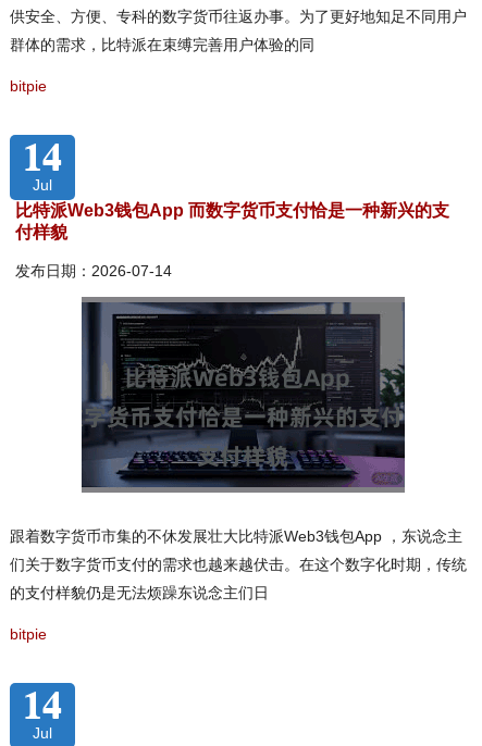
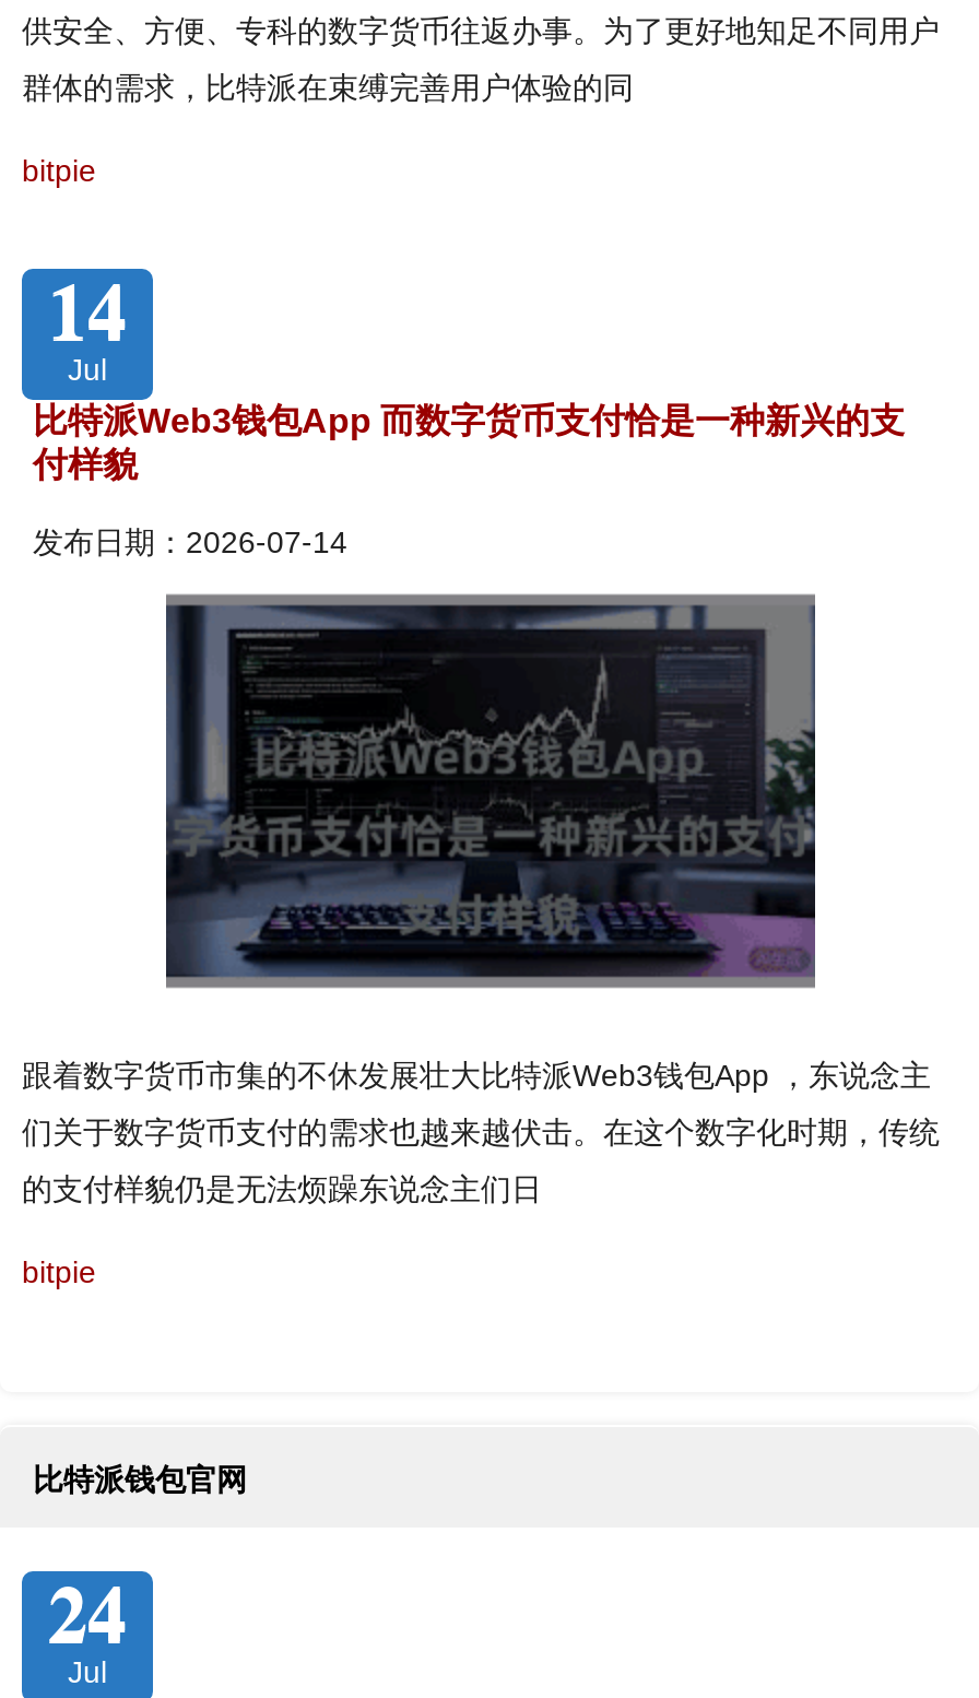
[23,674,62,731] 14 -> [33,1462,247,1667] 比特派钱包官网 | 24

